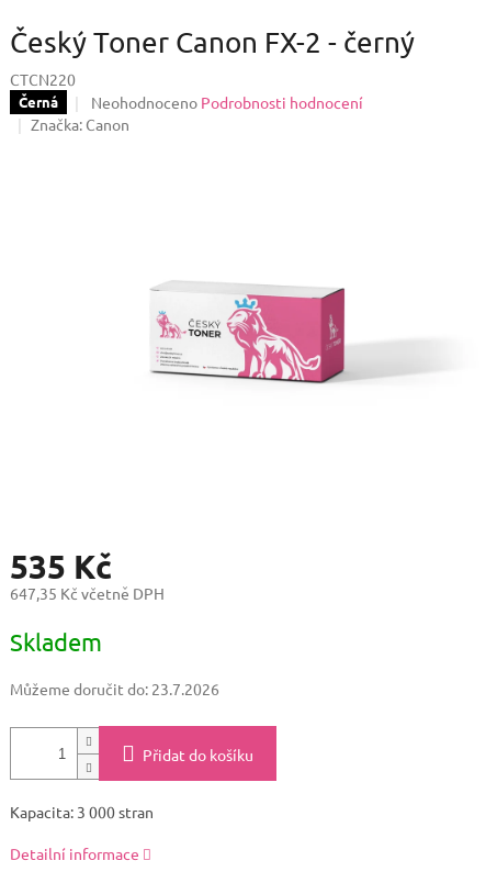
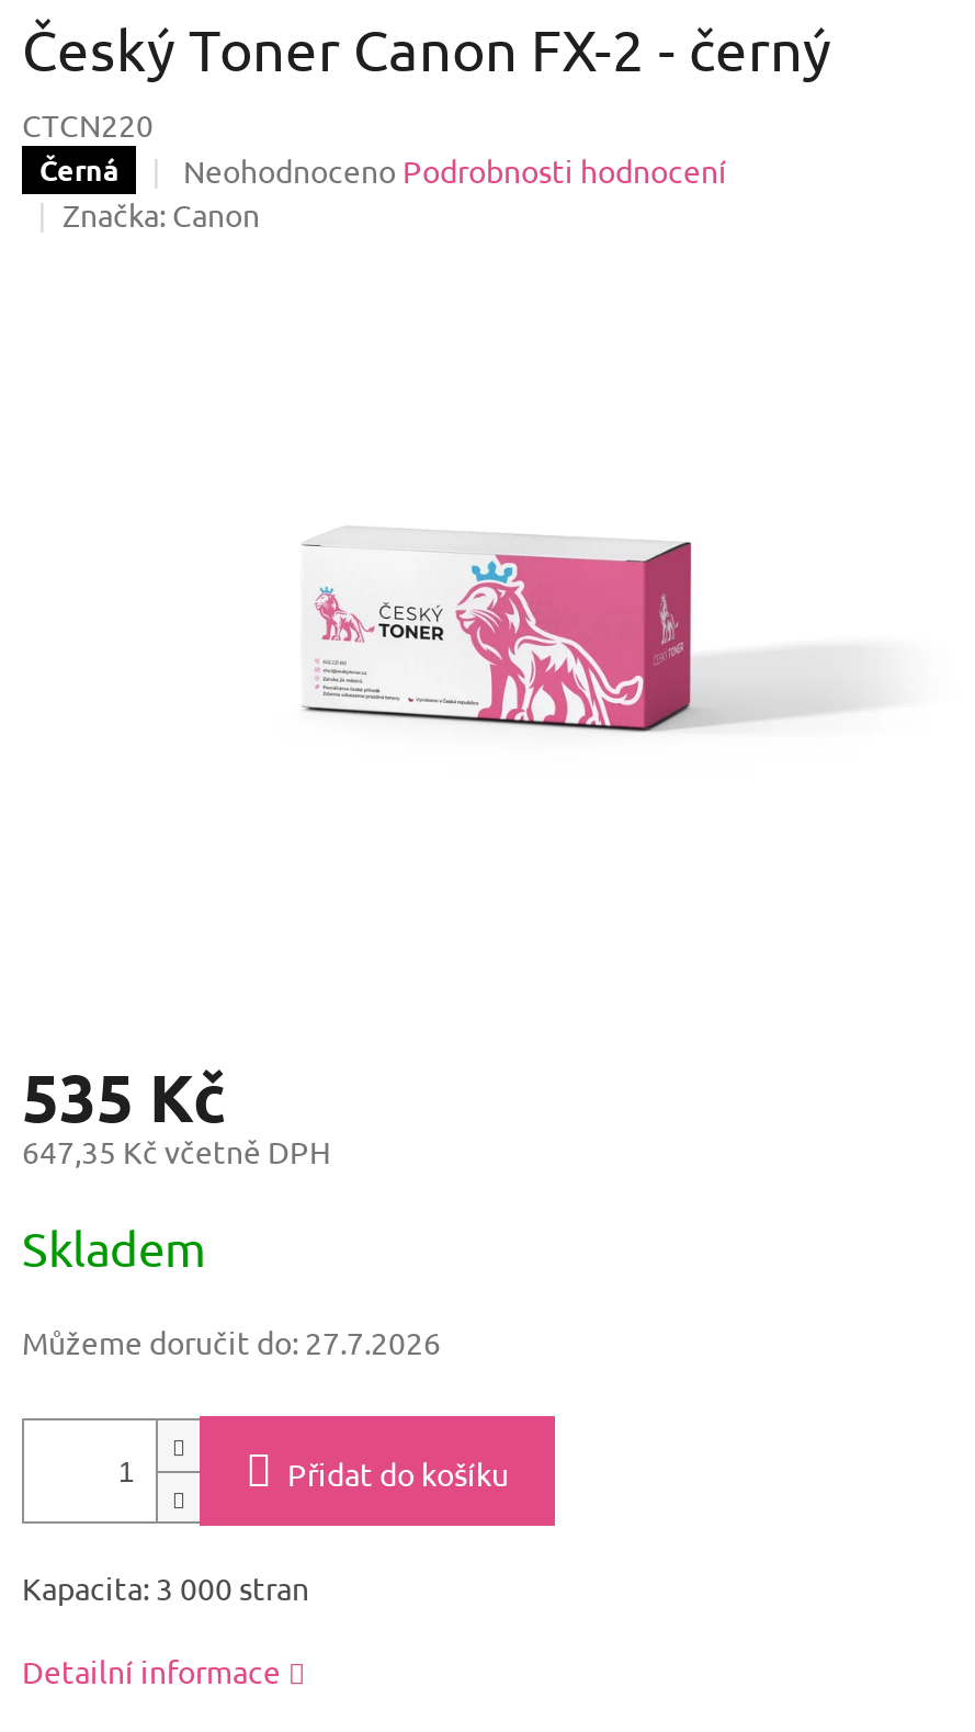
[10,679,219,699] Můžeme doručit do: 23.7.2026 -> [22,1323,441,1362] Můžeme doručit do: 27.7.2026

